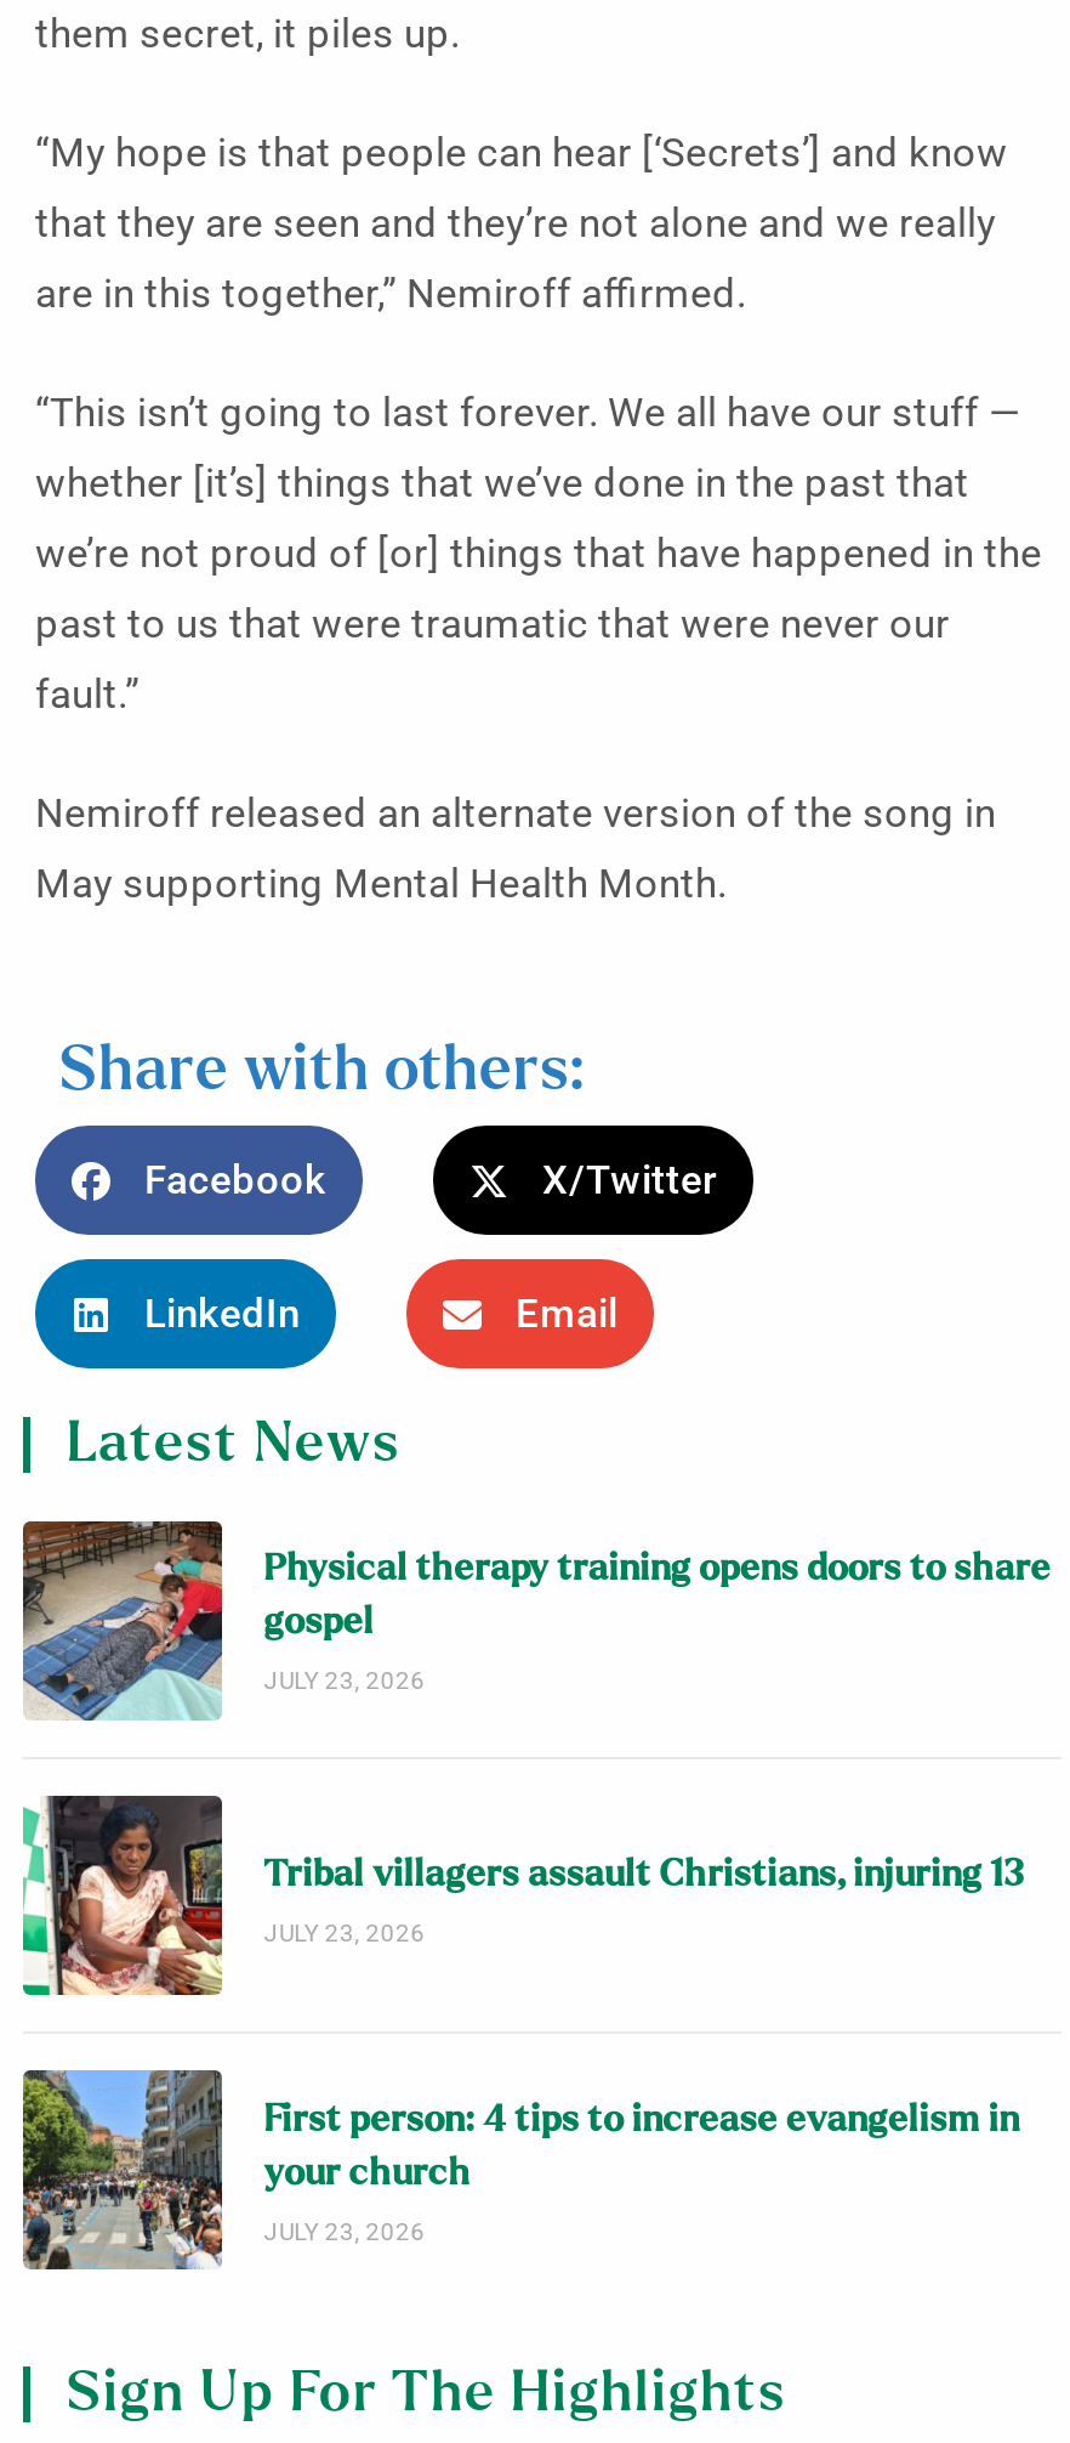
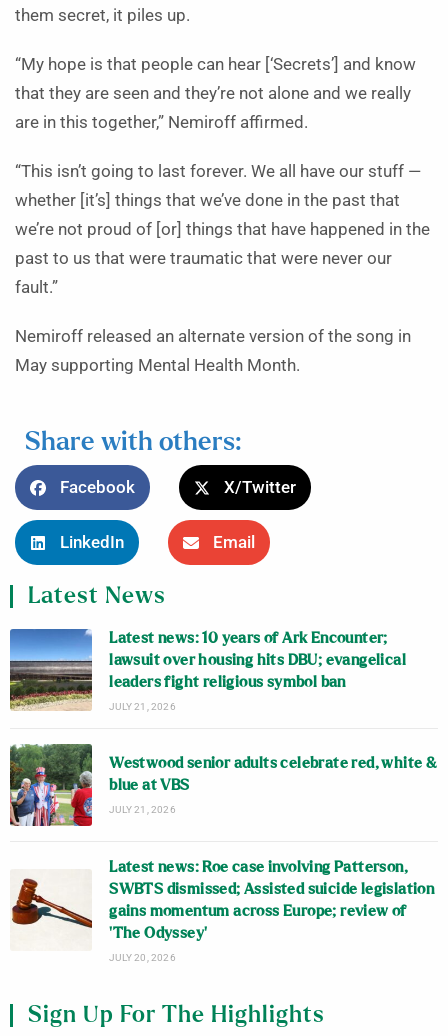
[21,1519,1051,1721] [image] | Physical therapy training opens doors to share | gospel | JULY 23, 2026 -> [9,628,406,712] [image] | Latest news: 10 years of Ark Encounter; | lawsuit over housing hits DBU; evangelical | leaders fight religious symbol ban | JULY 21, 2026
[21,1791,1032,1997] [image] | Tribal villagers assault Christians, injuring 13 | JULY 23, 2026 -> [9,743,437,827] [image] | Westwood senior adults celebrate red, white & | blue at VBS | JULY 21, 2026
[21,2068,1020,2272] [image] | First person: 4 tips to increase evangelism in | your church | JULY 23, 2026 -> [10,860,434,963] [image] | Latest news: Roe case involving Patterson, | SWBTS dismissed; Assisted suicide legislation | gains momentum across Europe; review of | ‘The Odyssey’ | JULY 20, 2026

